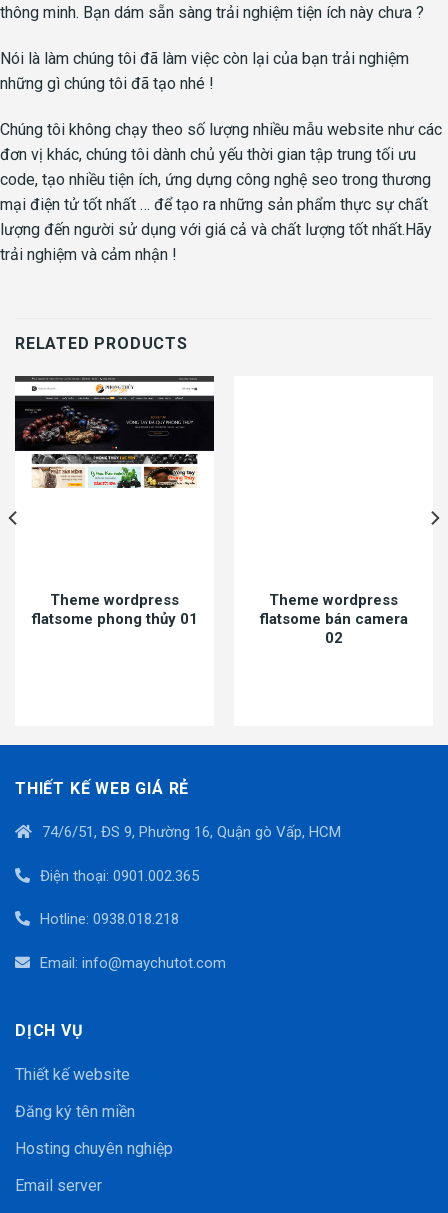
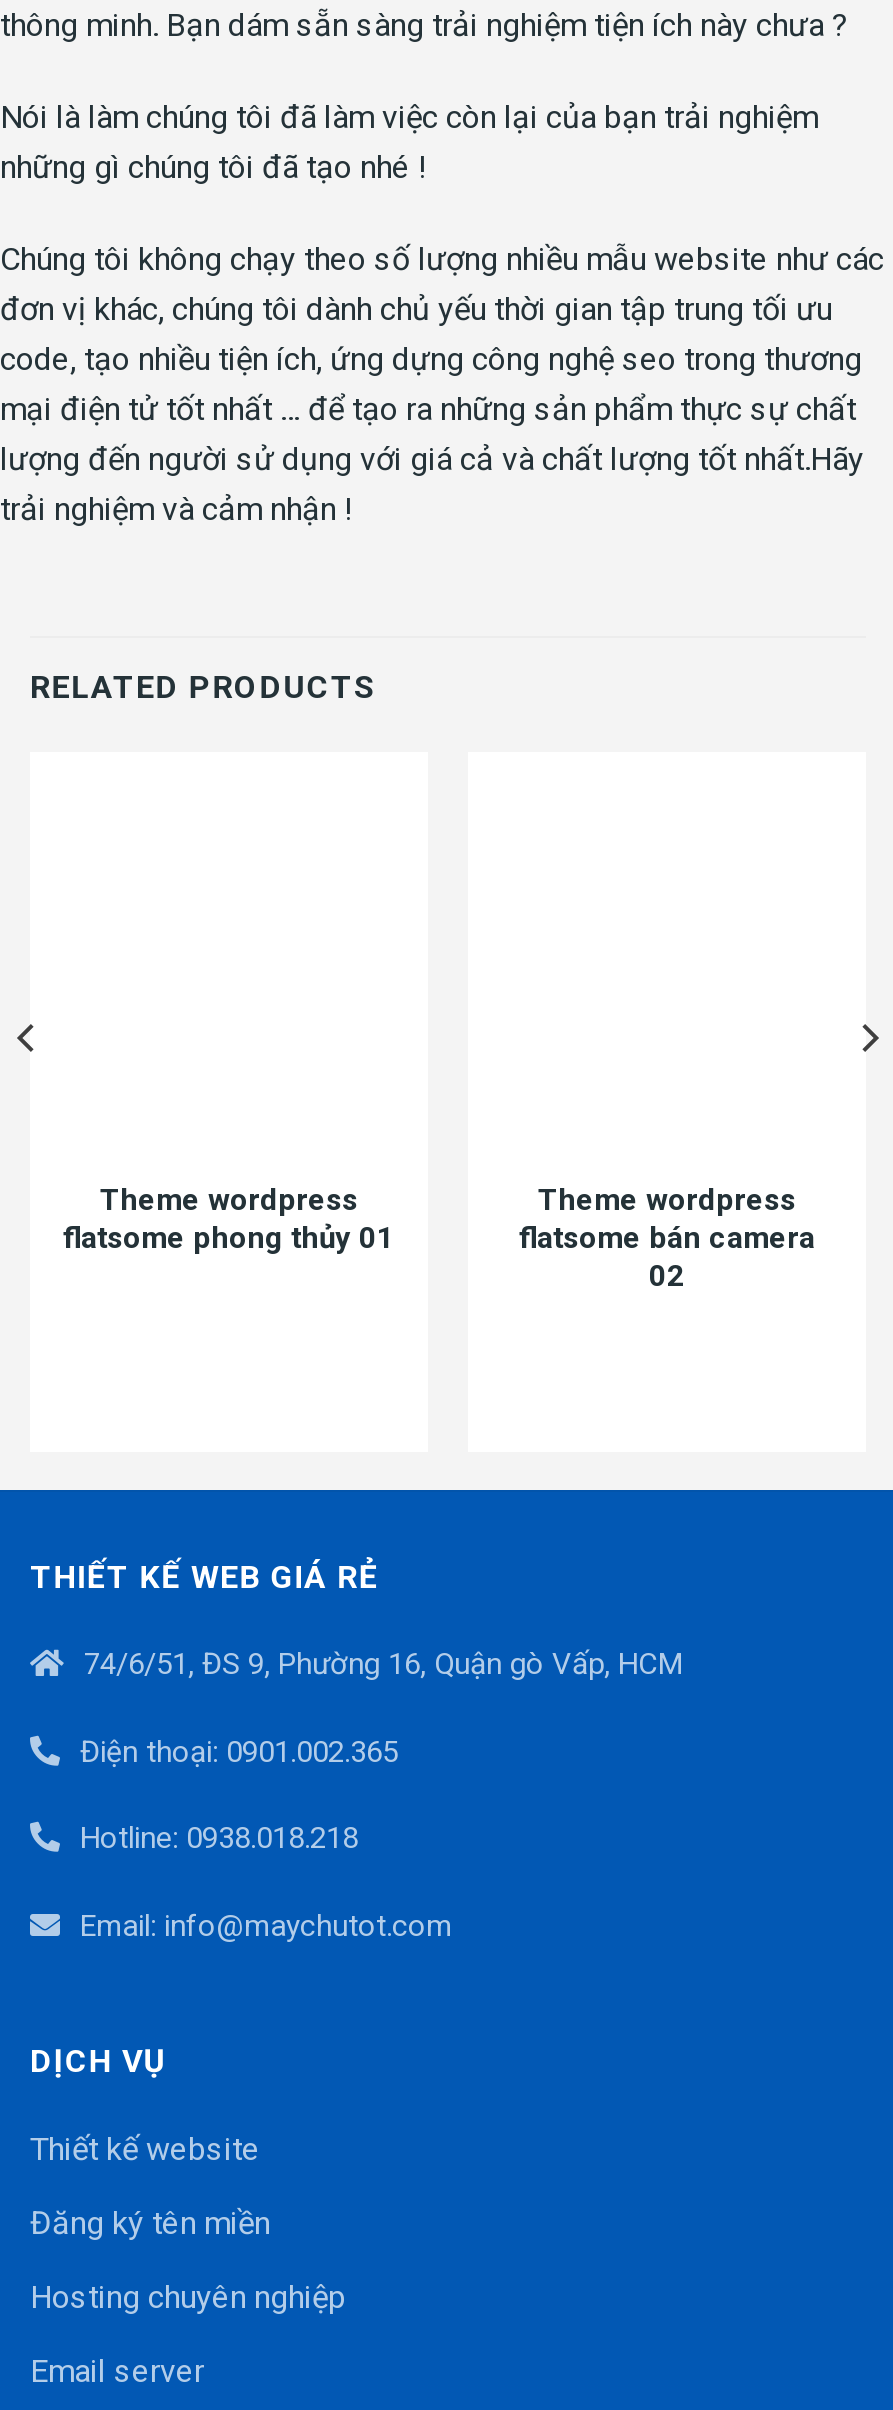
[14,375,215,489] [image] -> none

